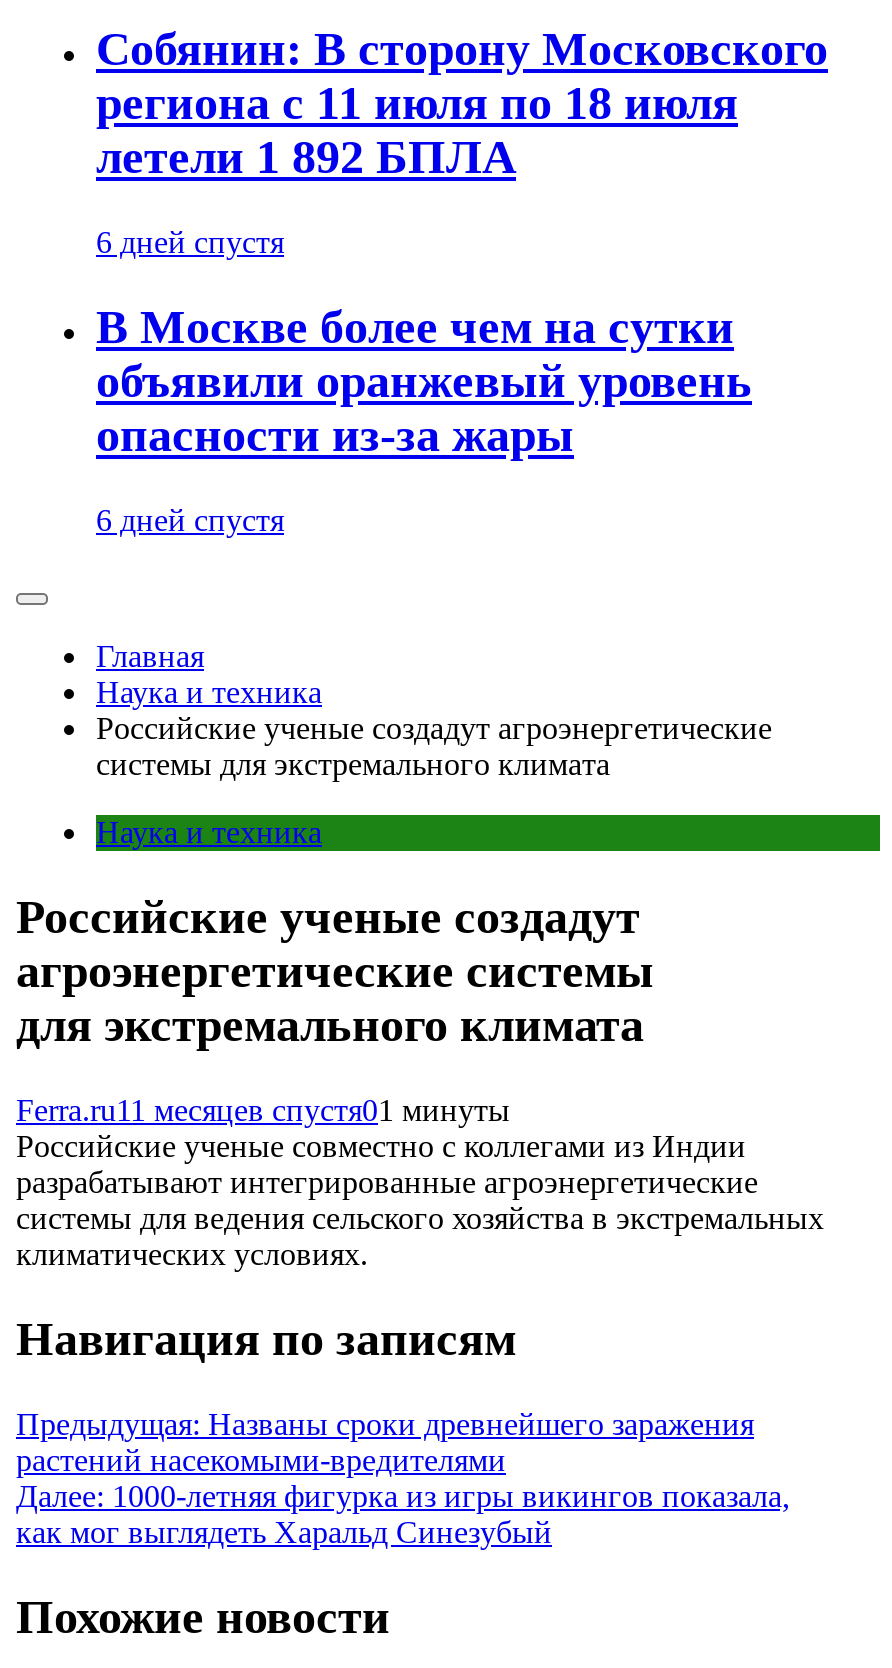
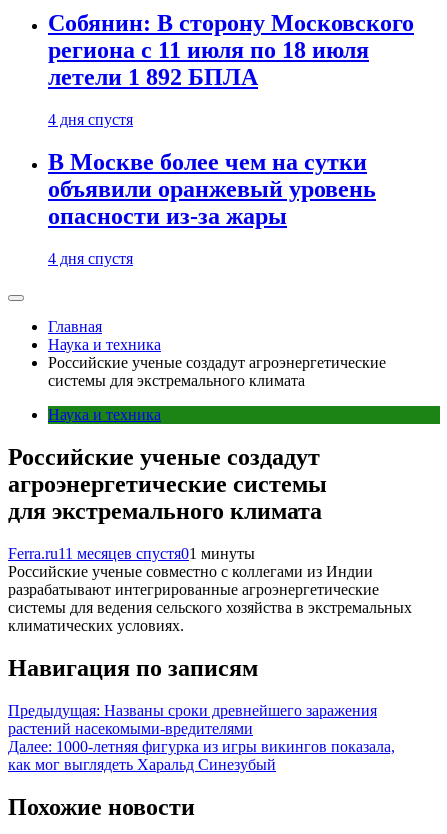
[96,225,284,259] 6 дней спустя -> [48,111,133,128] 4 дня спустя
[96,503,284,537] 6 дней спустя -> [48,250,133,267] 4 дня спустя

